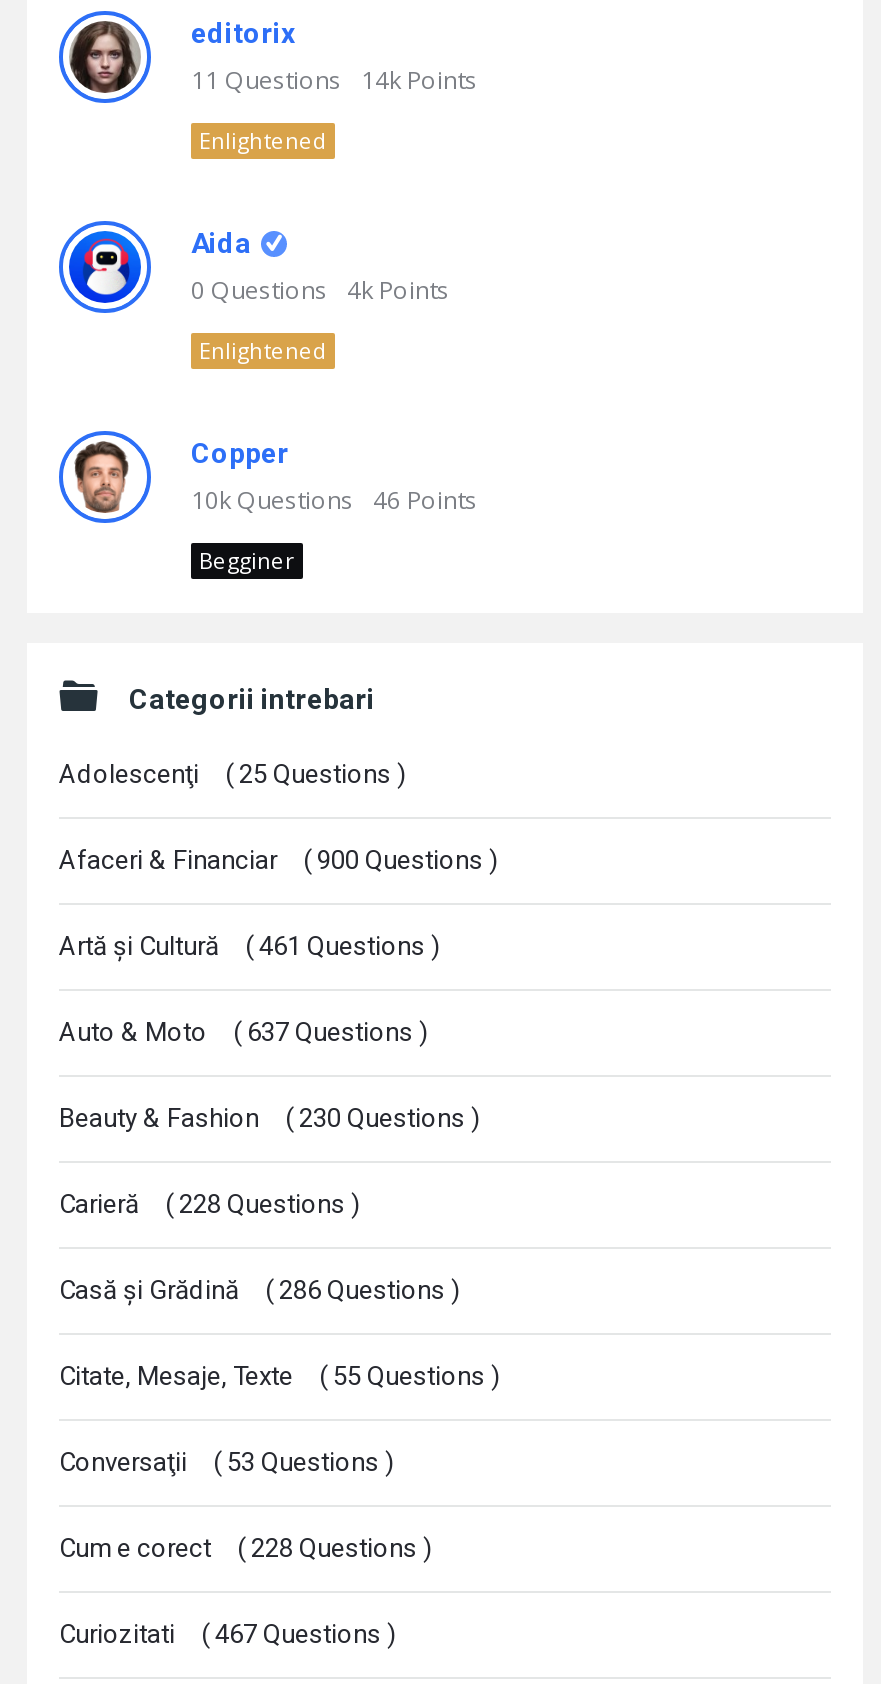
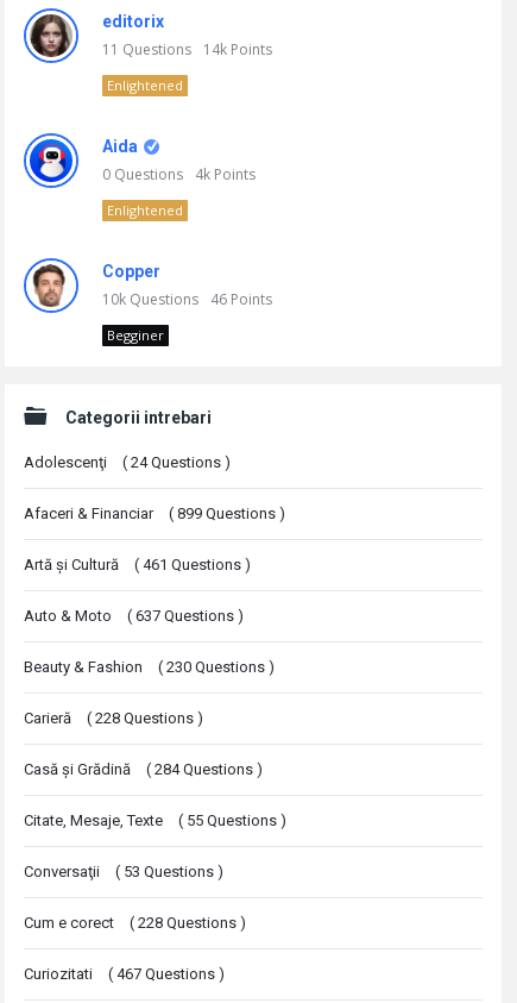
[59,759,407,789] Adolescenţi ( 25 Questions ) -> [24,453,231,471] Adolescenţi ( 24 Questions )
[59,845,499,875] Afaceri & Financiar ( 900 Questions ) -> [24,504,285,522] Afaceri & Financiar ( 899 Questions )
[59,1275,461,1305] Casă şi Grădină ( 286 Questions ) -> [24,760,263,778] Casă şi Grădină ( 284 Questions )

